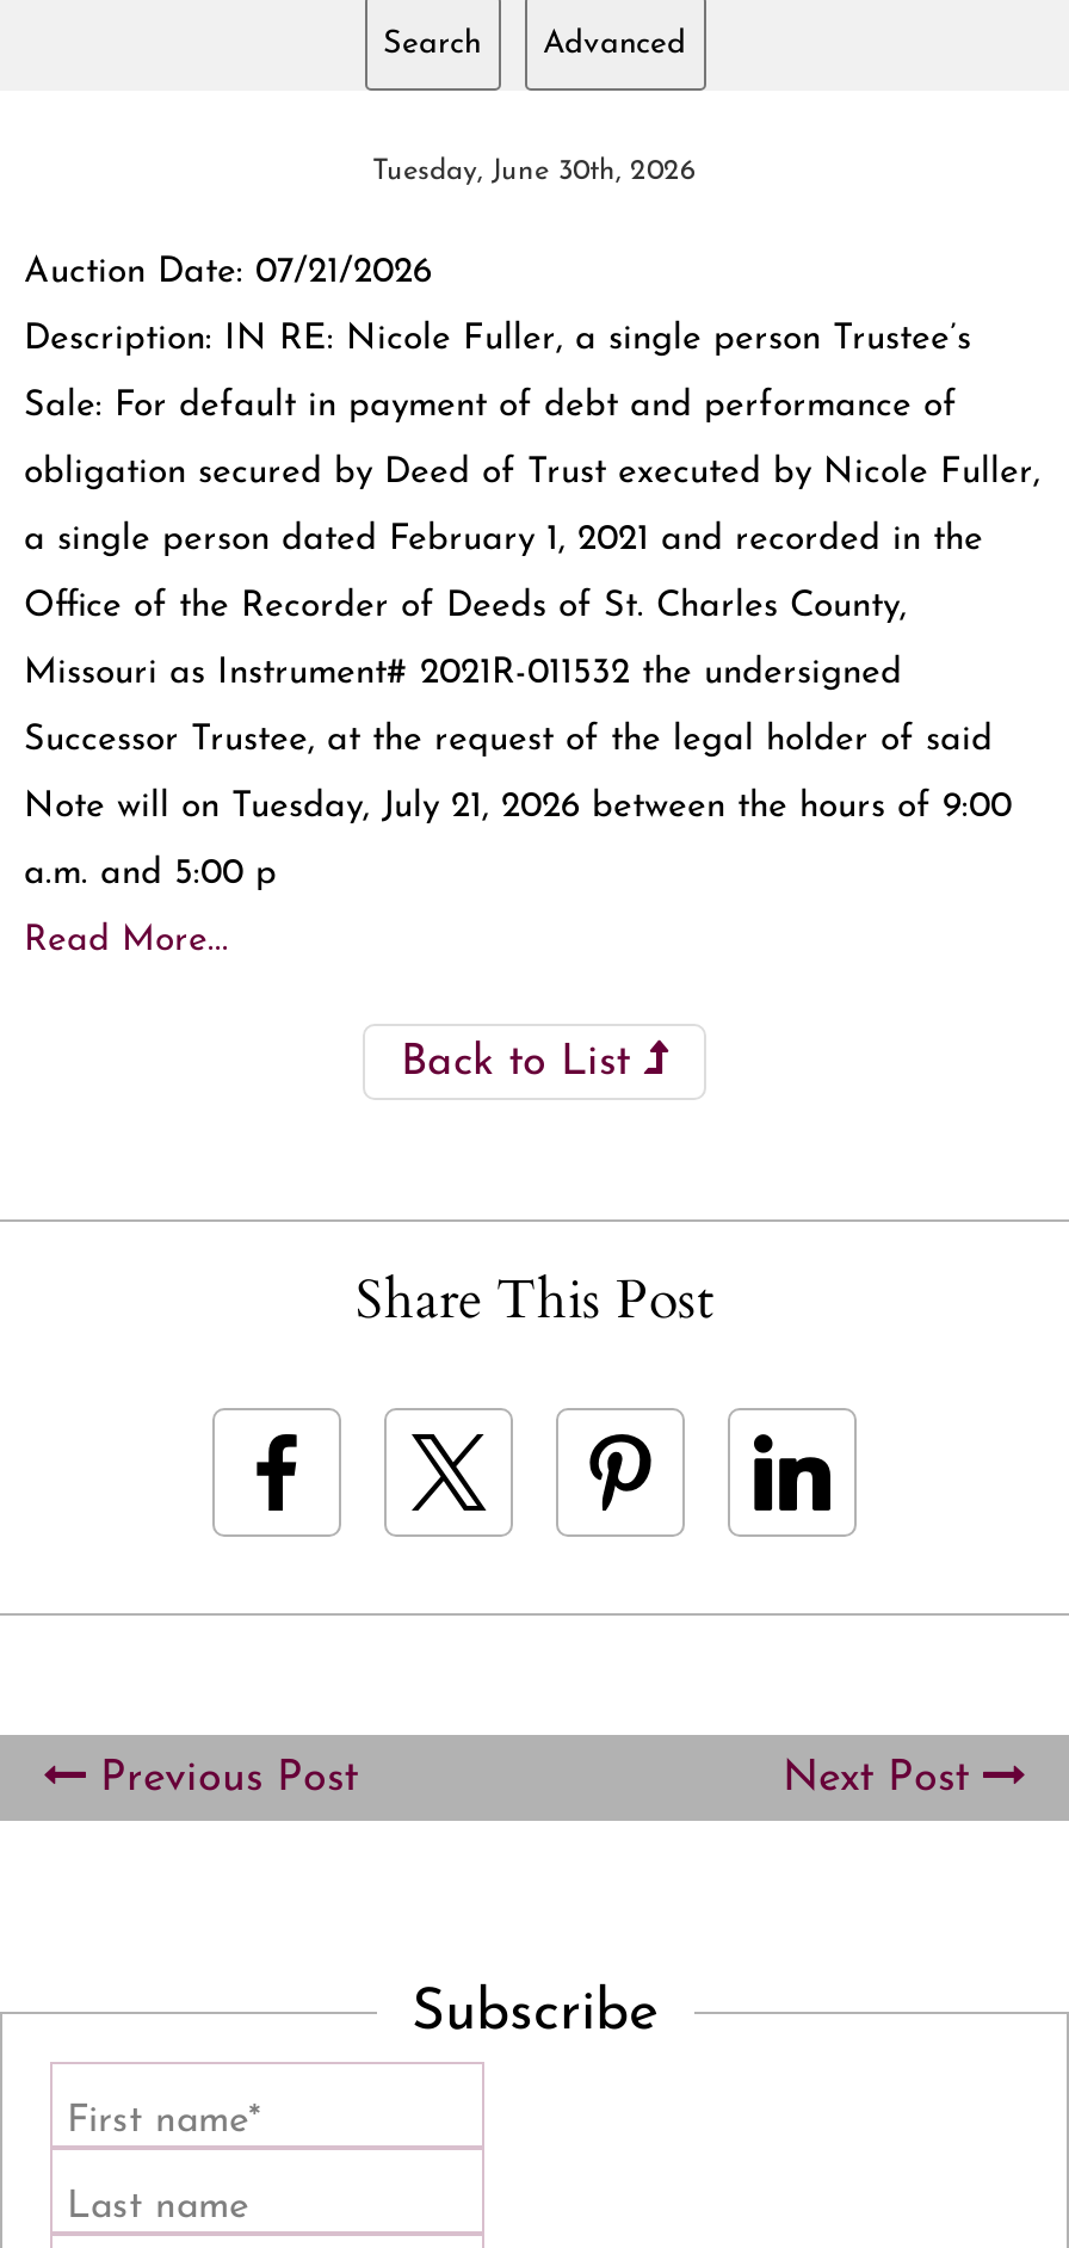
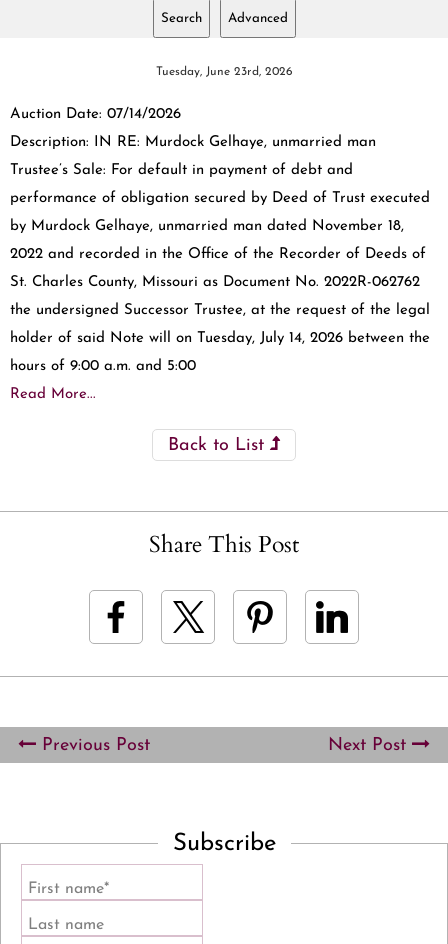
[372,158,697,186] Tuesday, June 30th, 2026 -> [155,66,292,78] Tuesday, June 23rd, 2026
[24,255,432,291] Auction Date: 07/21/2026 -> [10,107,181,122] Auction Date: 07/14/2026
[24,322,971,358] Description: IN RE: Nicole Fuller, a single person Trustee’s -> [10,135,376,150] Description: IN RE: Murdock Gelhaye, unmarried man
[24,389,957,425] Sale: For default in payment of debt and performance of -> [10,163,353,178] Trustee’s Sale: For default in payment of debt and
[24,456,1040,492] obligation secured by Deed of Trust executed by Nicole Fuller, -> [10,191,430,206] performance of obligation secured by Deed of Trust executed
[24,523,983,558] a single person dated February 1, 2021 and recorded in the -> [10,219,404,234] by Murdock Gelhaye, unmarried man dated November 18,
[24,589,907,625] Office of the Recorder of Deeds of St. Charles County, -> [10,247,426,262] 2022 and recorded in the Office of the Recorder of Deeds of
[24,656,902,692] Missouri as Instrument# 2021R-011532 the undersigned -> [10,275,420,290] St. Charles County, Missouri as Document No. 2022R-062762
[24,723,993,759] Successor Trustee, at the request of the legal holder of said -> [10,303,430,318] the undersigned Successor Trustee, at the request of the legal
[24,790,1012,826] Note will on Tuesday, July 21, 2026 between the hours of 9:00 -> [10,331,430,346] holder of said Note will on Tuesday, July 14, 2026 between the
[24,857,277,893] a.m. and 5:00 p -> [10,359,196,374] hours of 9:00 a.m. and 5:00

